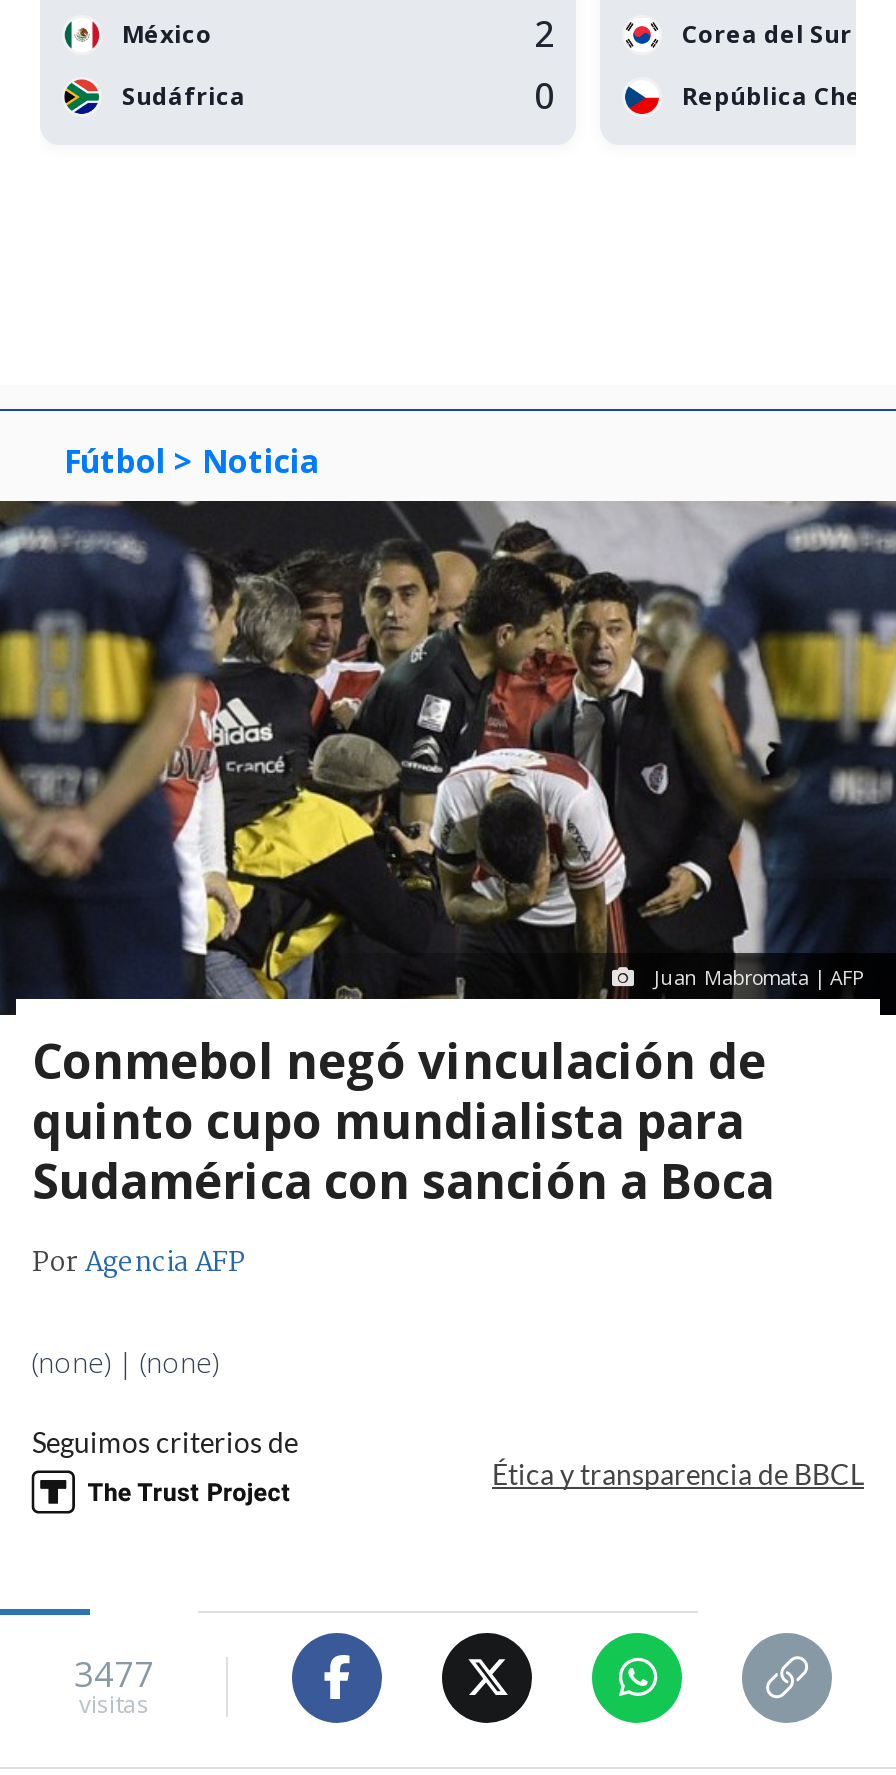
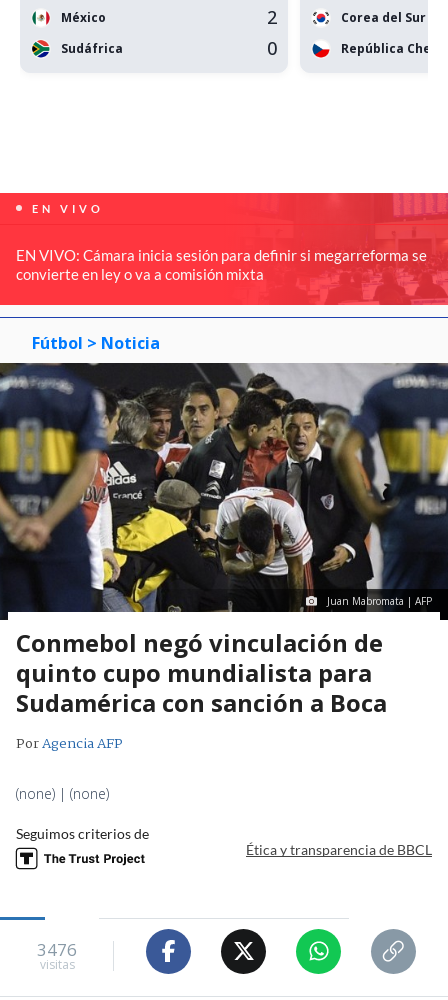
none -> [3,192,445,306] [image] | EN VIVO | EN VIVO: Cámara inicia sesión para definir si megarreforma se | convierte en ley o va a comisión mixta
[74,1652,154,1698] 3477 -> [37,938,77,961] 3476

